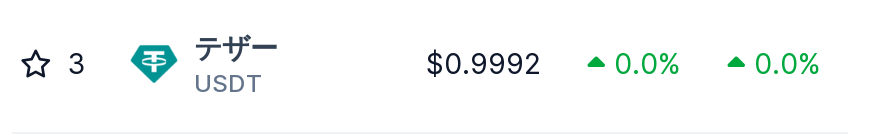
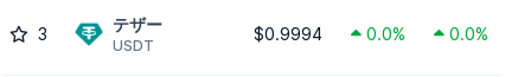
[426,46,540,80] $0.9992 -> [254,24,322,44] $0.9994

